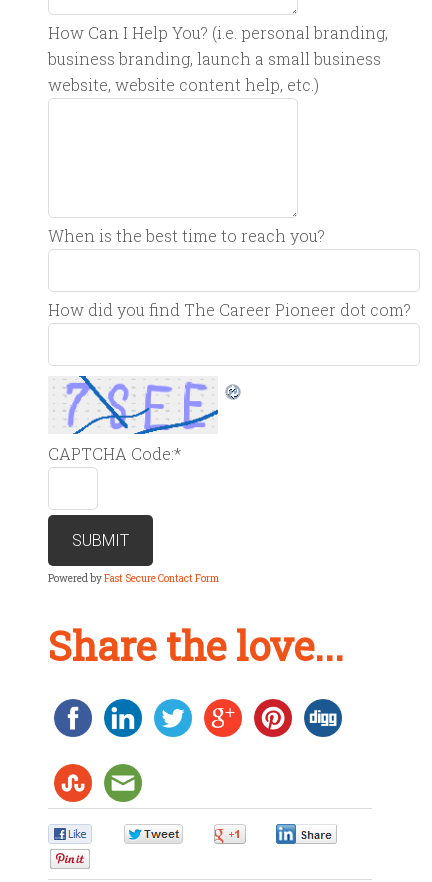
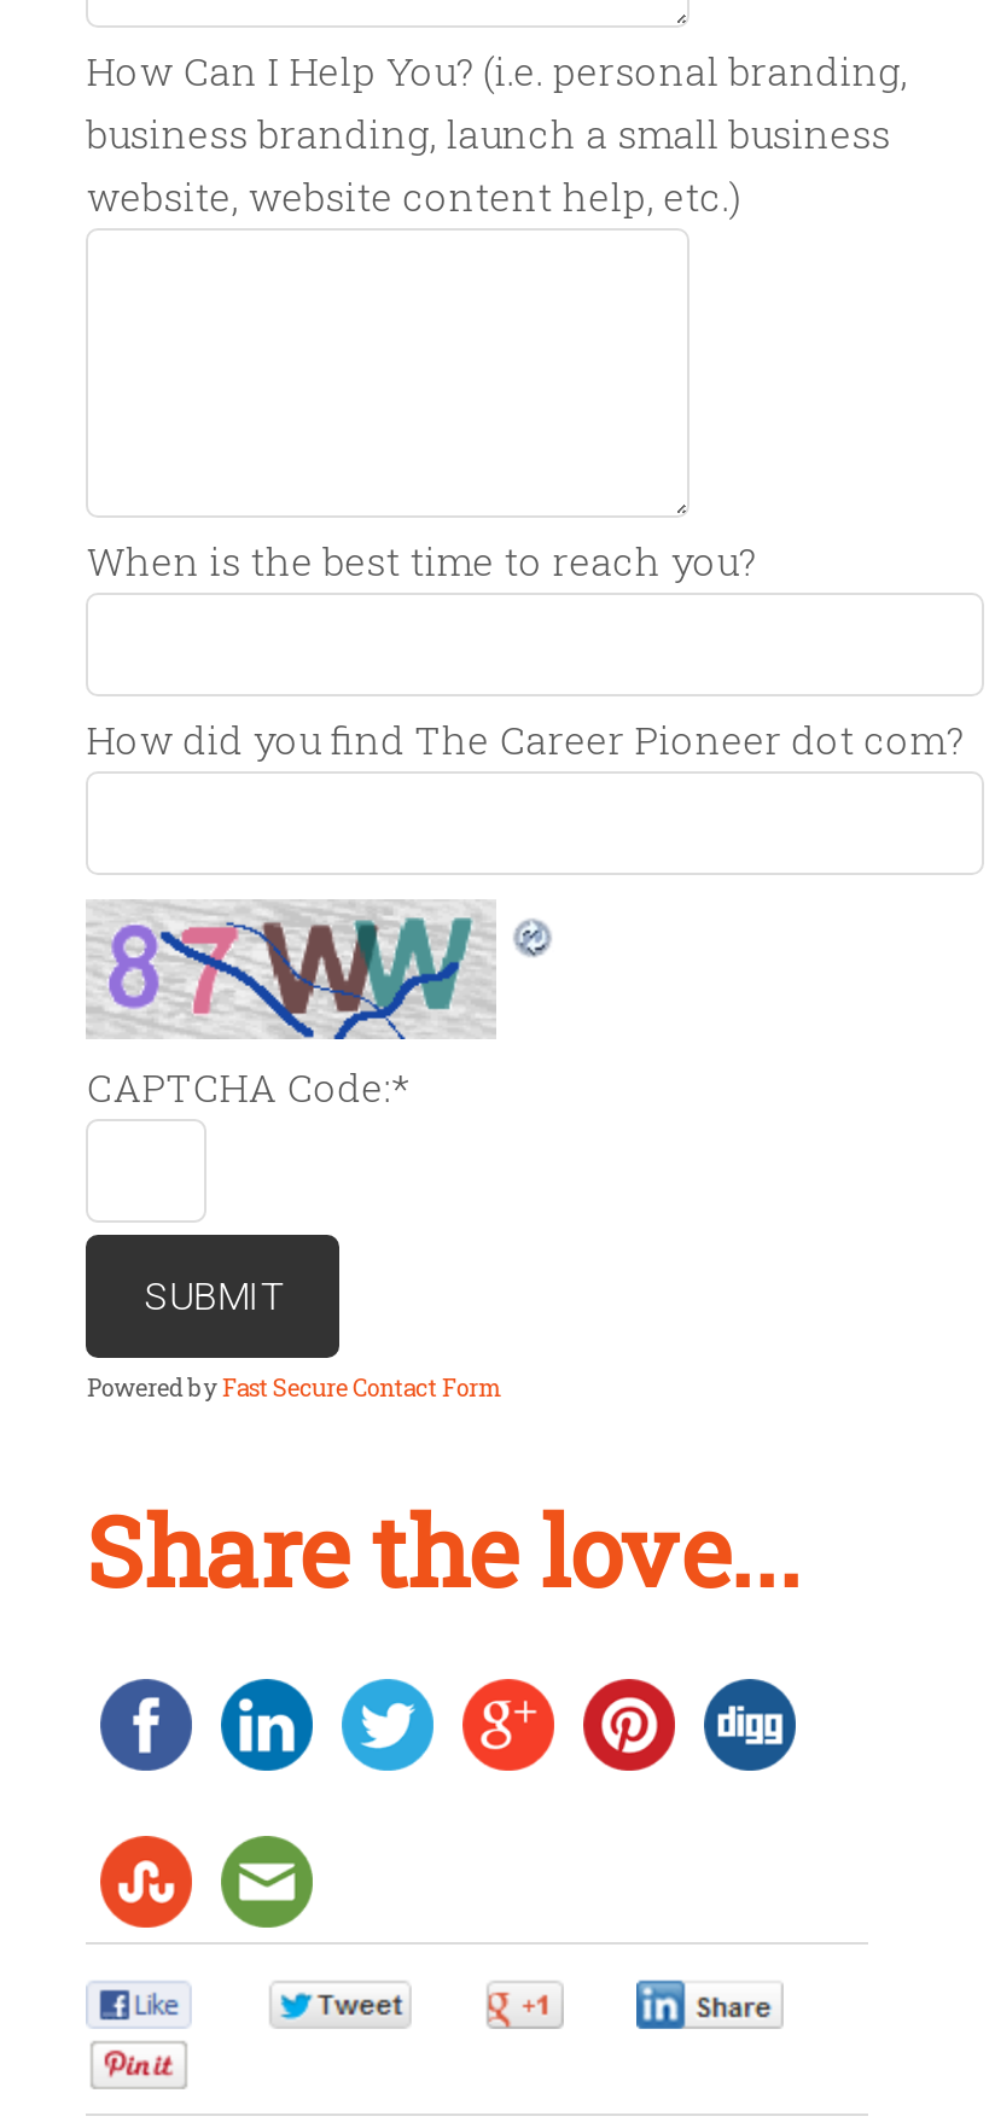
[50,375,219,435] [image] -> [88,899,494,1042] [image]

